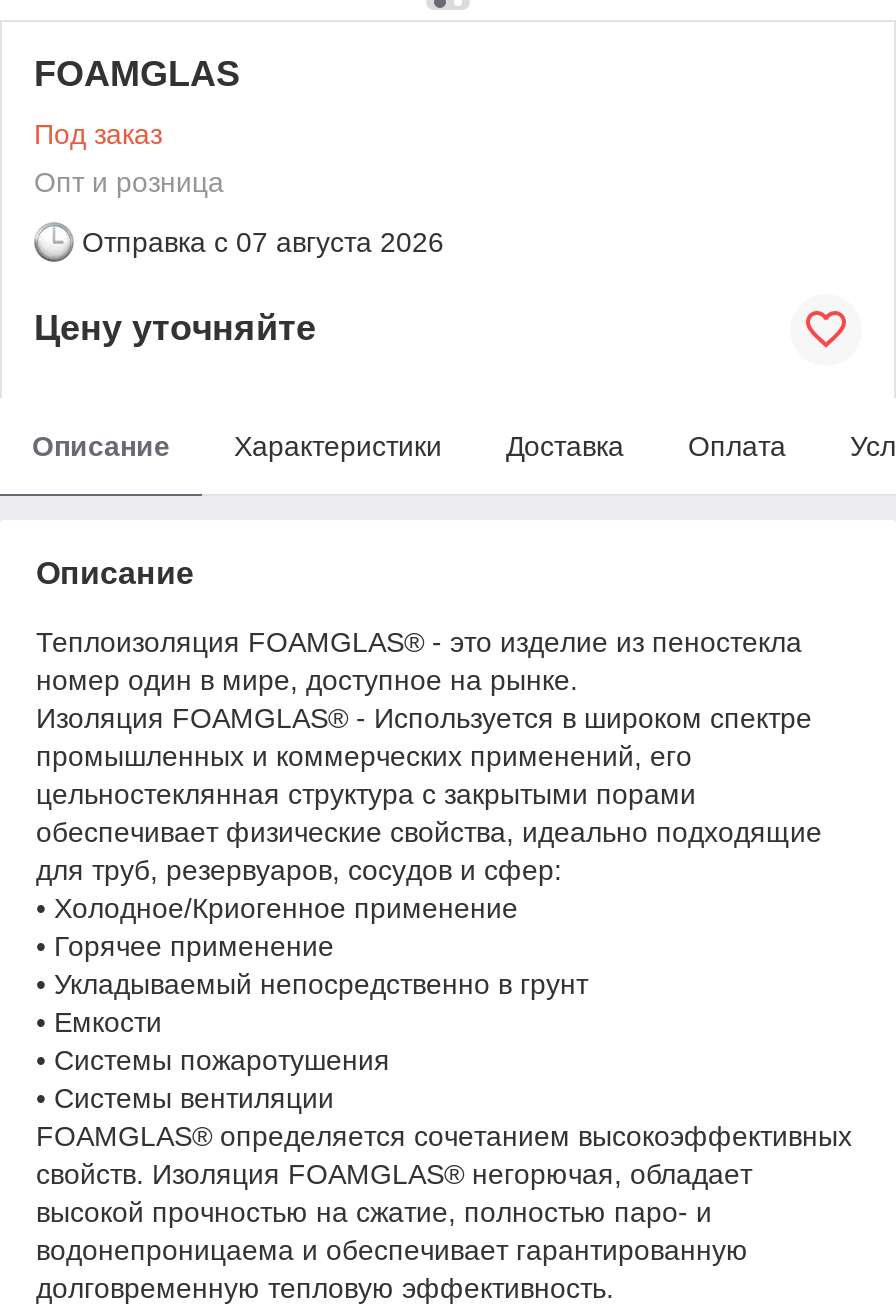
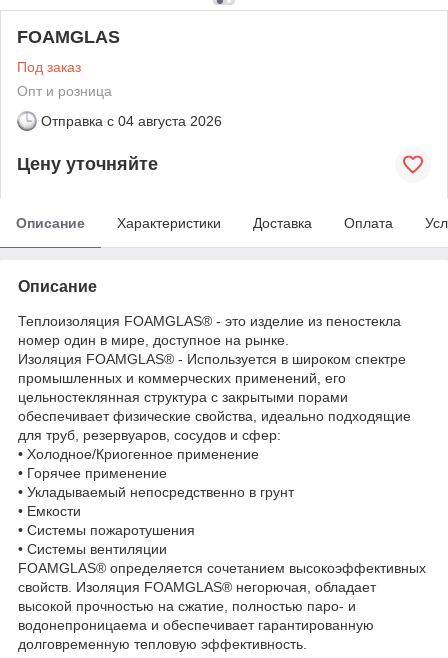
[82,226,444,258] Отправка с 07 августа 2026 -> [41,113,222,129] Отправка с 04 августа 2026

